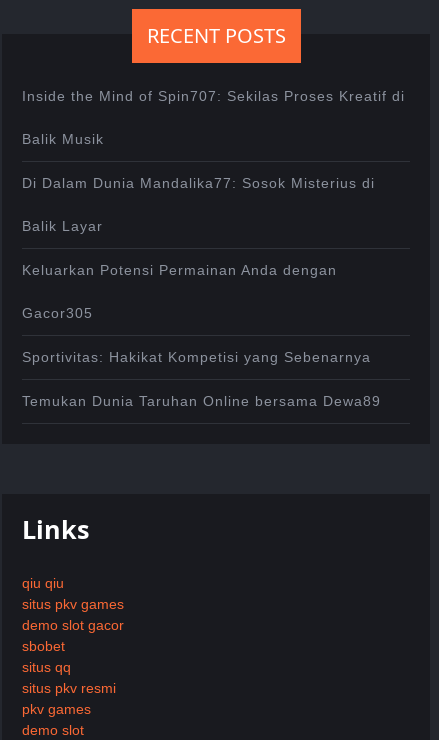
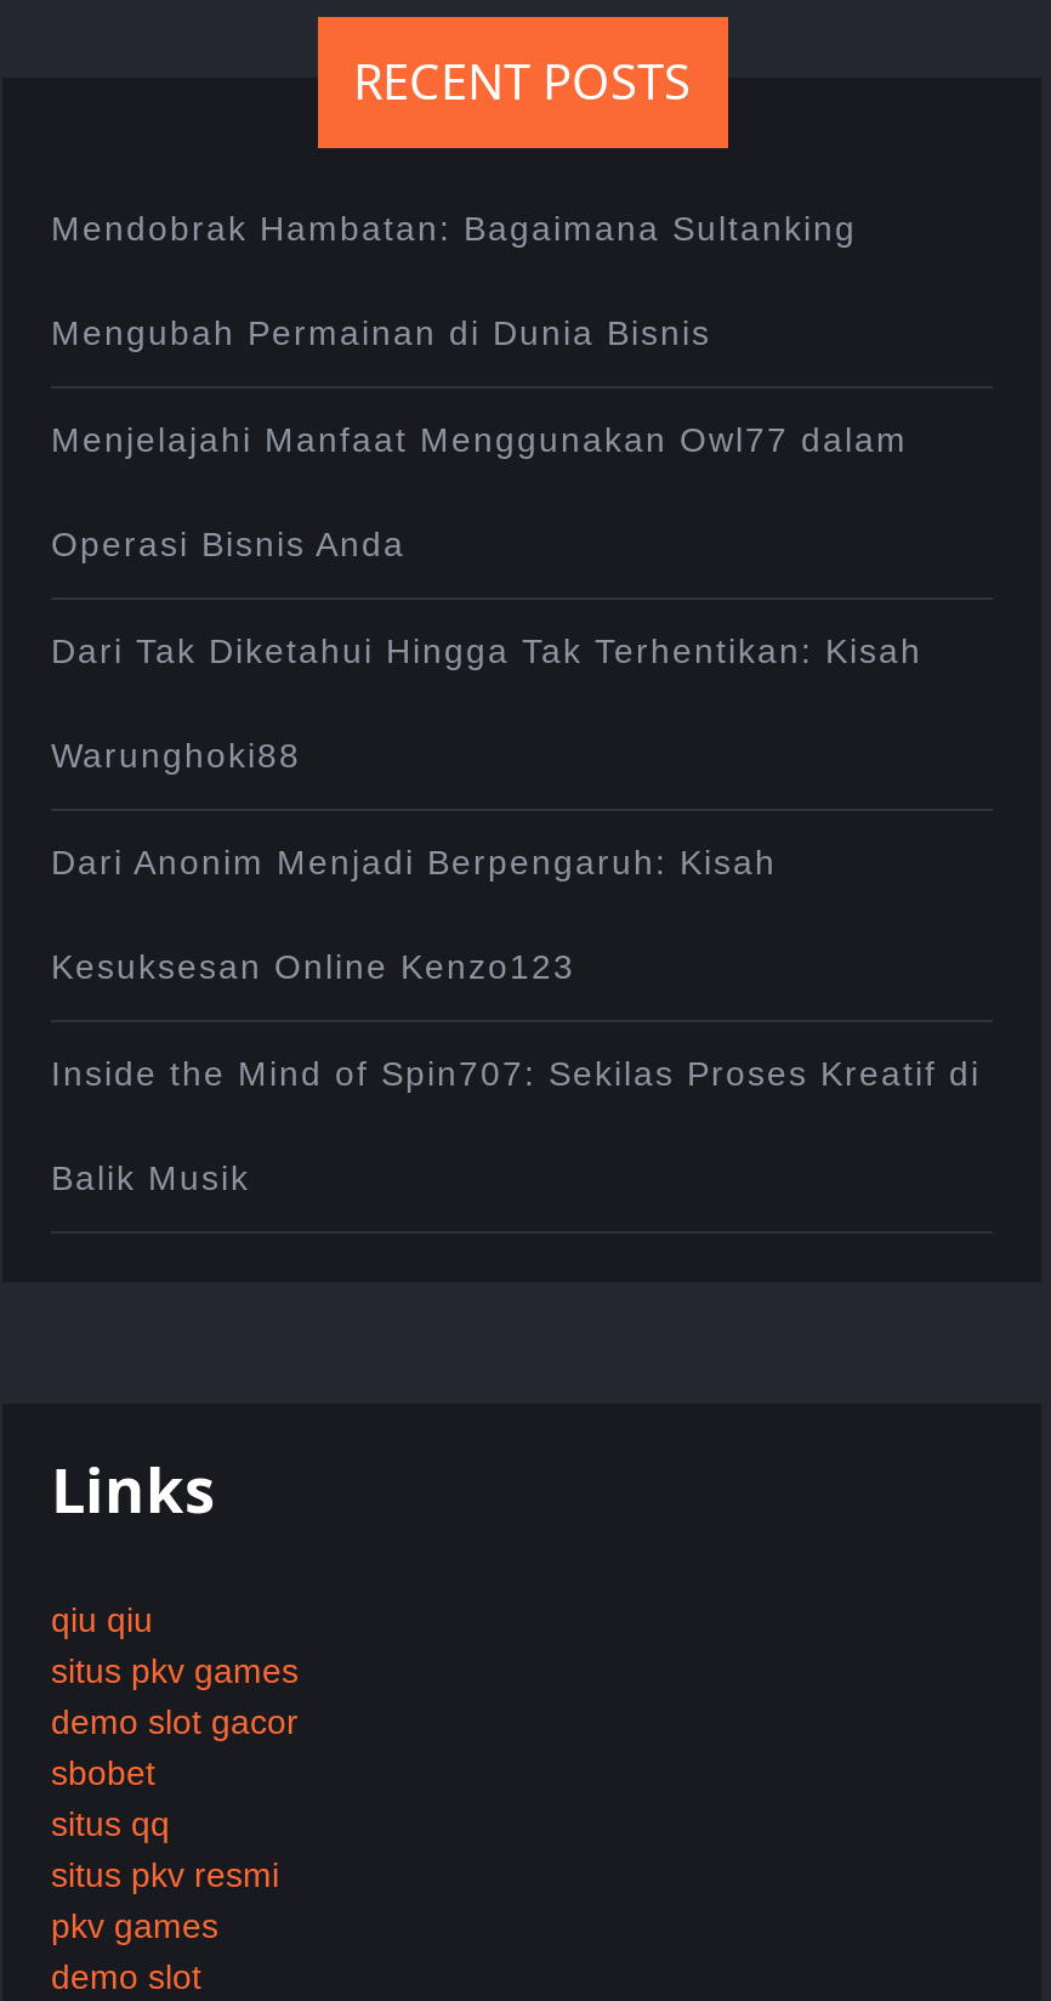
none -> [51,208,922,985] Mendobrak Hambatan: Bagaimana Sultanking | Mengubah Permainan di Dunia Bisnis | Menjelajahi Manfaat Menggunakan Owl77 dalam | Operasi Bisnis Anda | Dari Tak Diketahui Hingga Tak Terhentikan: Kisah | Warunghoki88 | Dari Anonim Menjadi Berpengaruh: Kisah | Kesuksesan Online Kenzo123
moved [22,88,405,147] -> [51,1053,981,1196]: Inside the Mind of Spin707: Sekilas Proses Kreatif di | Balik Musik
[22,175,381,409] Di Dalam Dunia Mandalika77: Sosok Misterius di | Balik Layar | Keluarkan Potensi Permainan Anda dengan | Gacor305 | Sportivitas: Hakikat Kompetisi yang Sebenarnya | Temukan Dunia Taruhan Online bersama Dewa89 -> none

